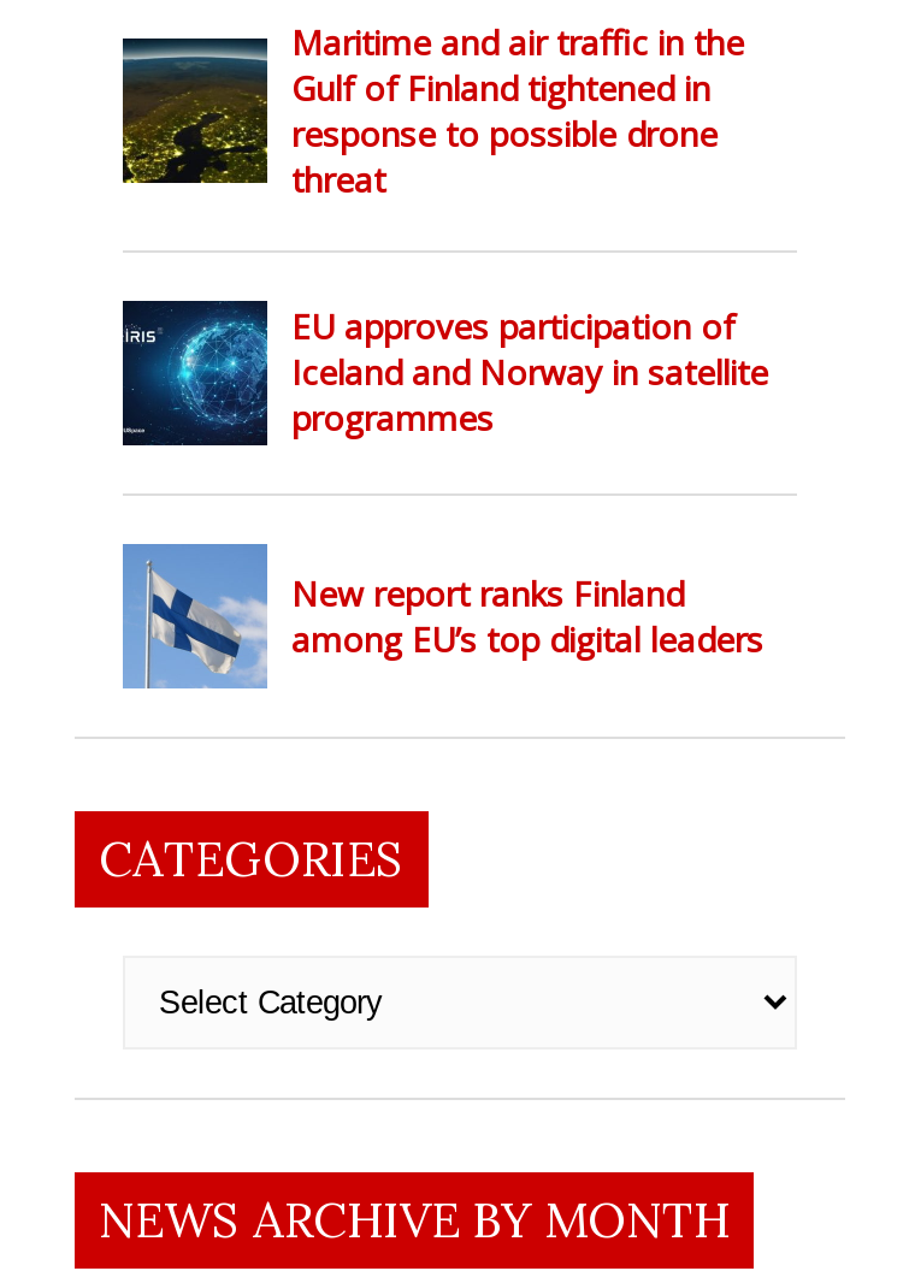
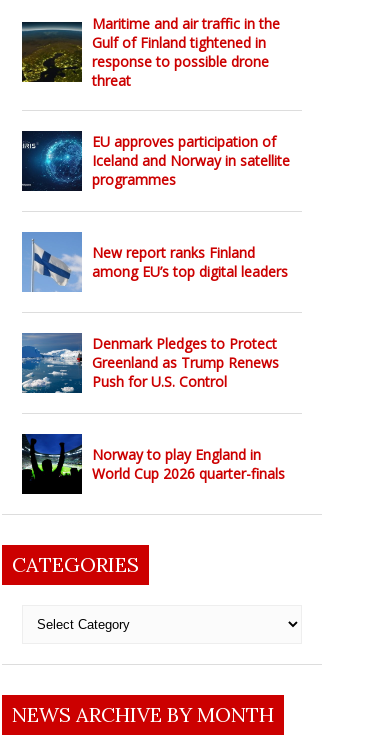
none -> [21,332,279,394] [image] | Denmark Pledges to Protect | Greenland as Trump Renews | Push for U.S. Control
none -> [21,433,285,495] [image] | Norway to play England in | World Cup 2026 quarter-finals

